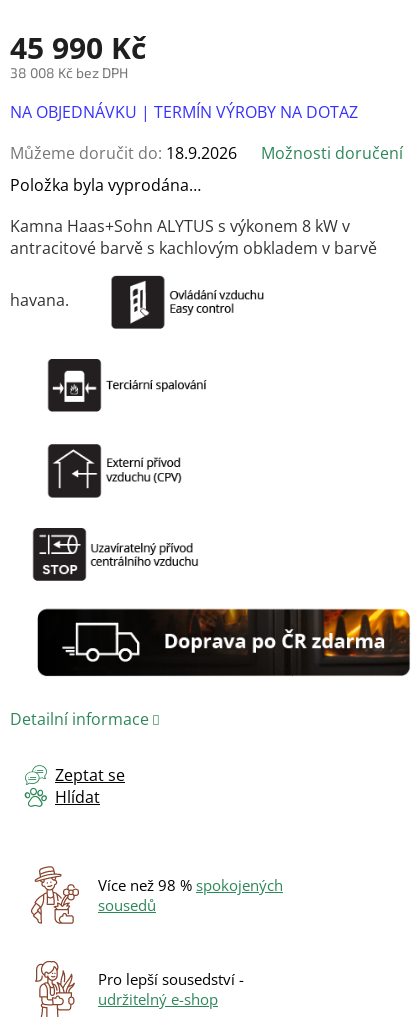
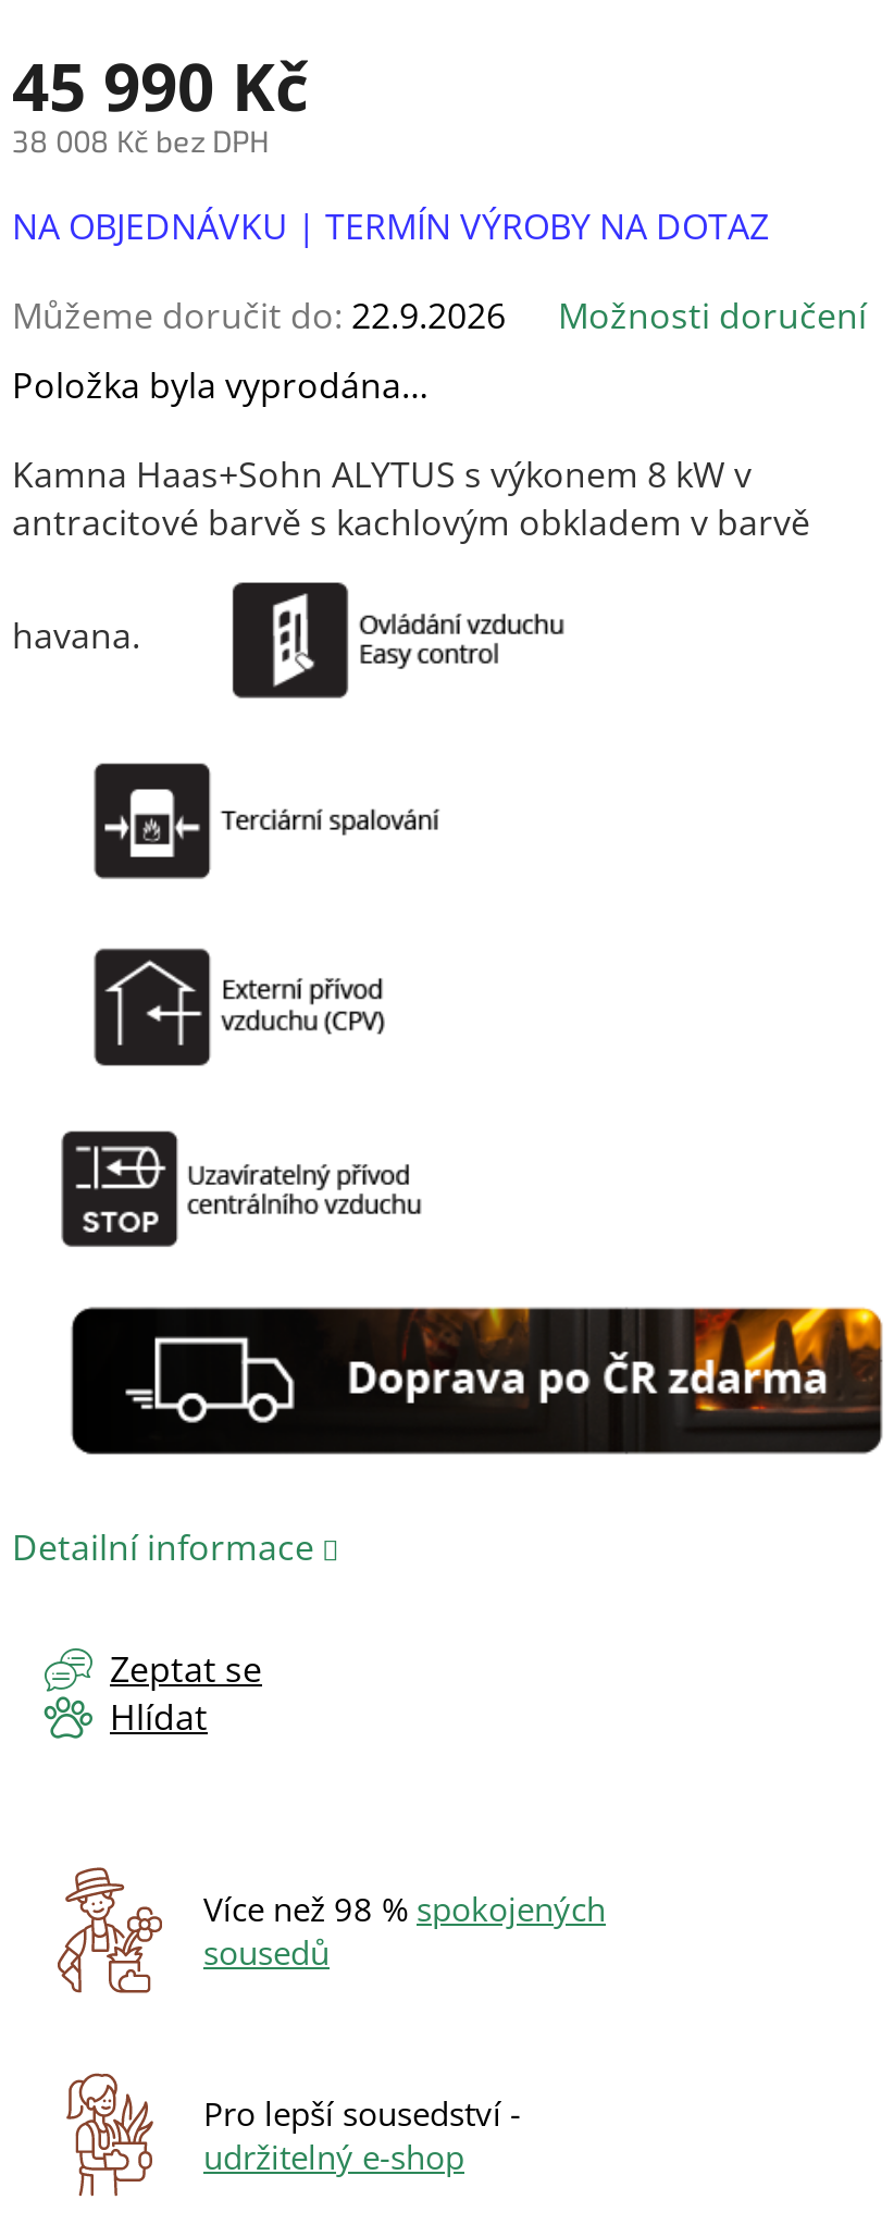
[10,142,237,164] Můžeme doručit do: 18.9.2026 -> [12,292,506,340] Můžeme doručit do: 22.9.2026

